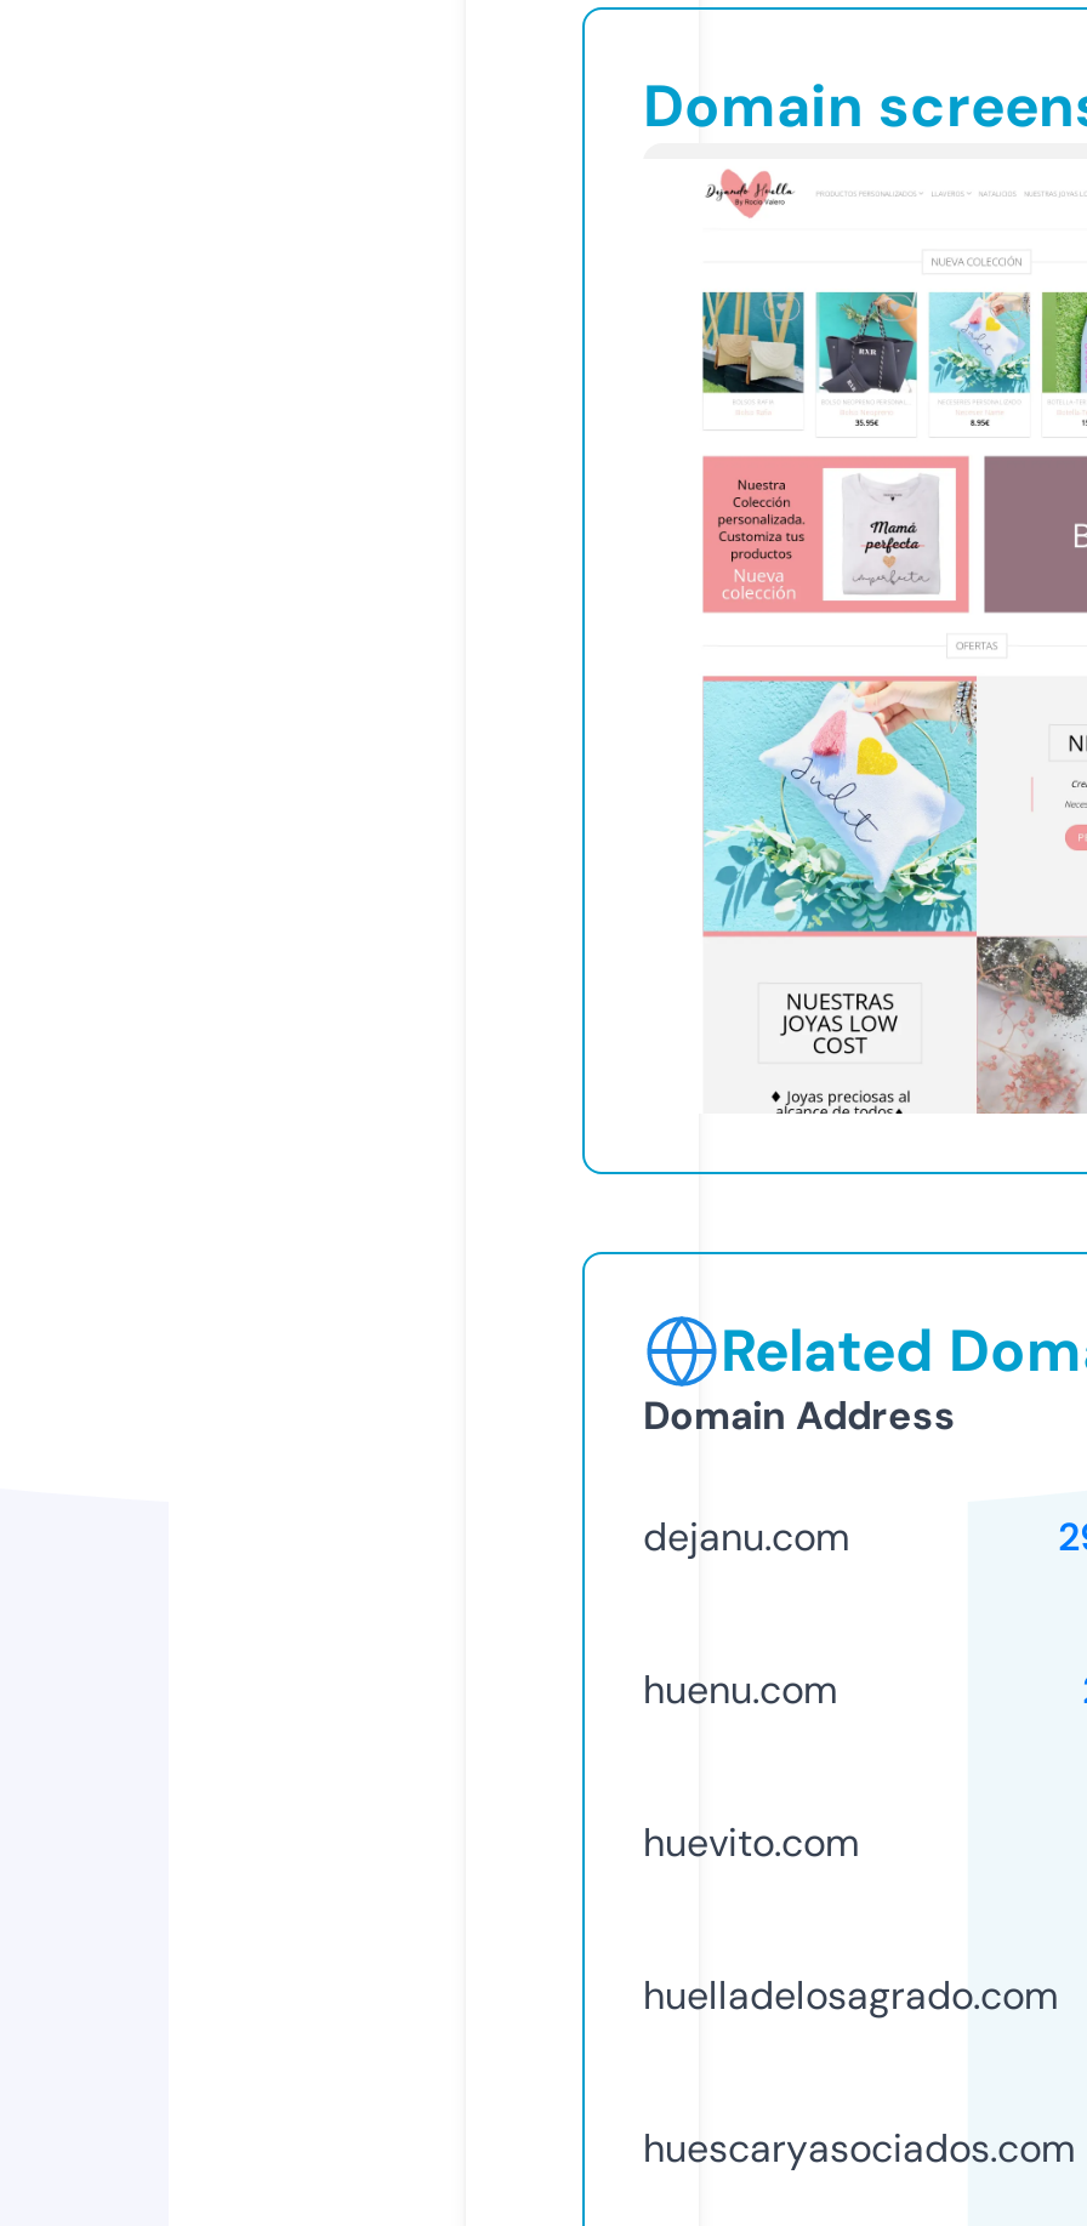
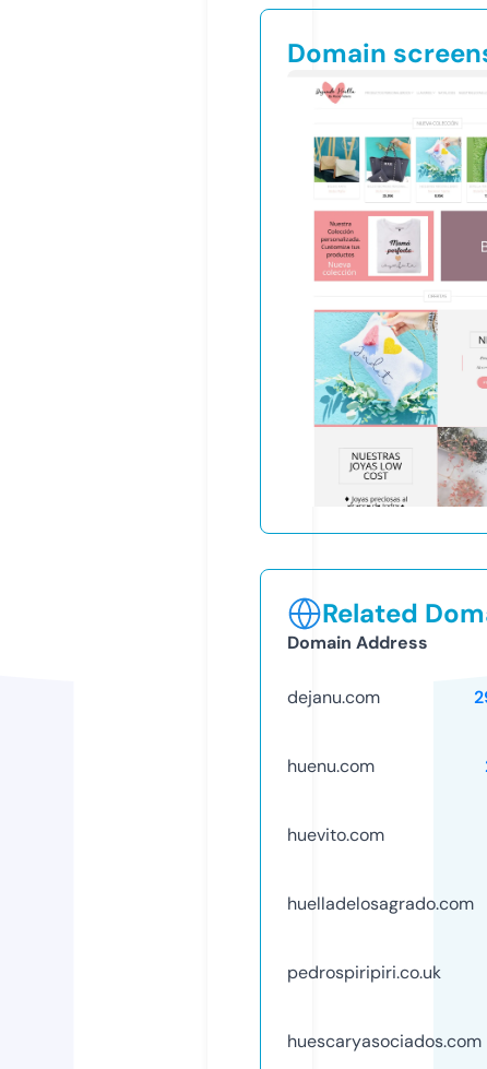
none -> [287,961,441,984] pedrospiripiri.co.uk

